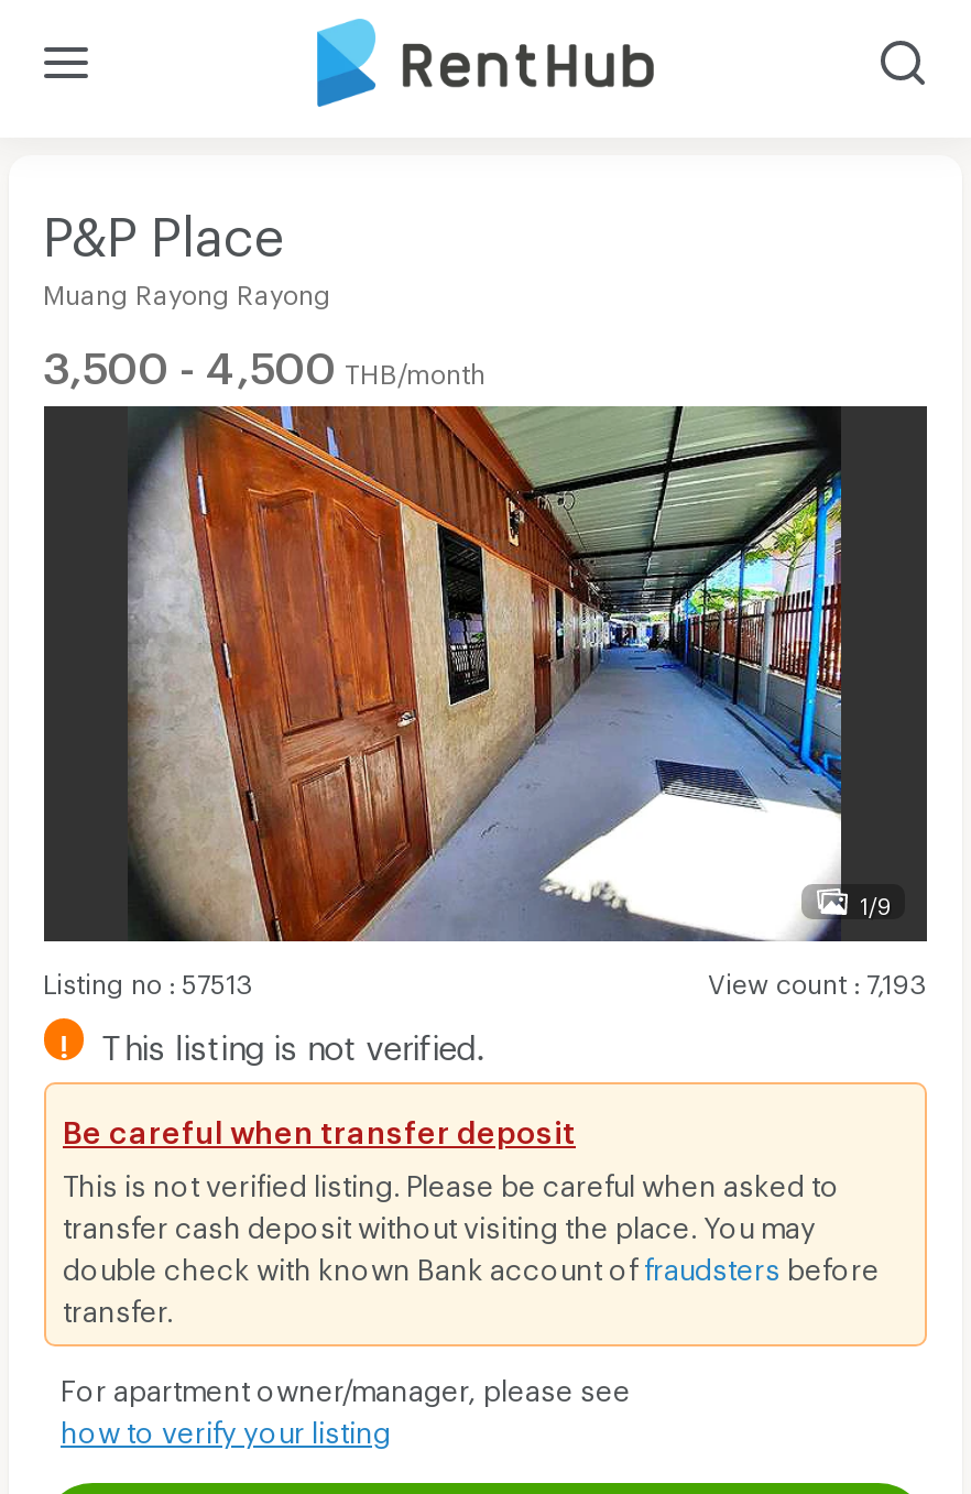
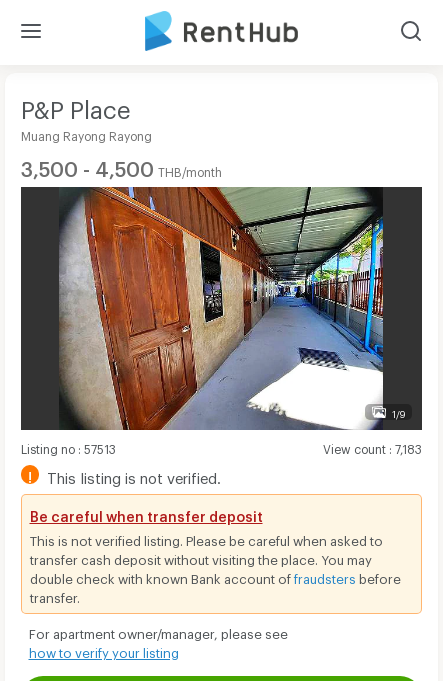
[708,967,926,989] View count: 7,193 -> [322,441,421,451] View count: 7,183

